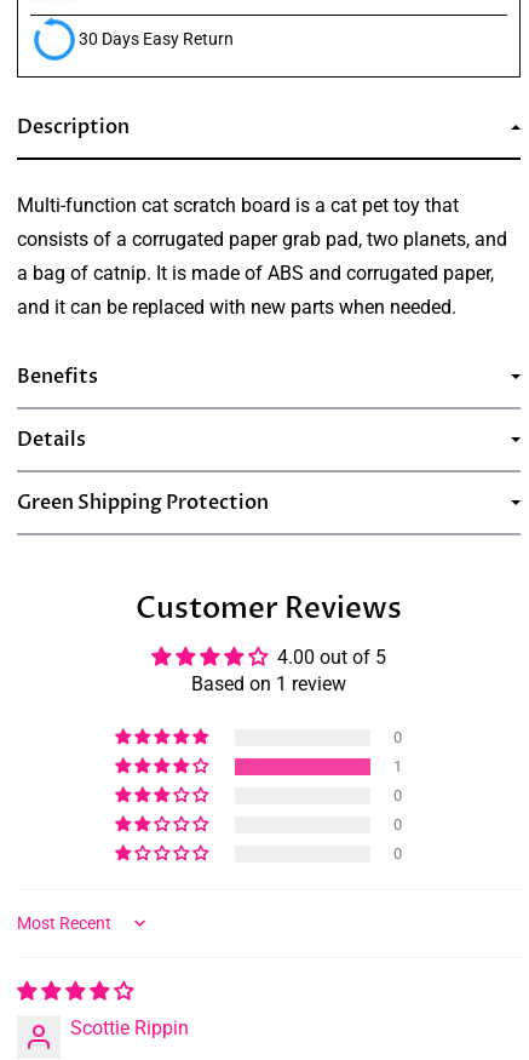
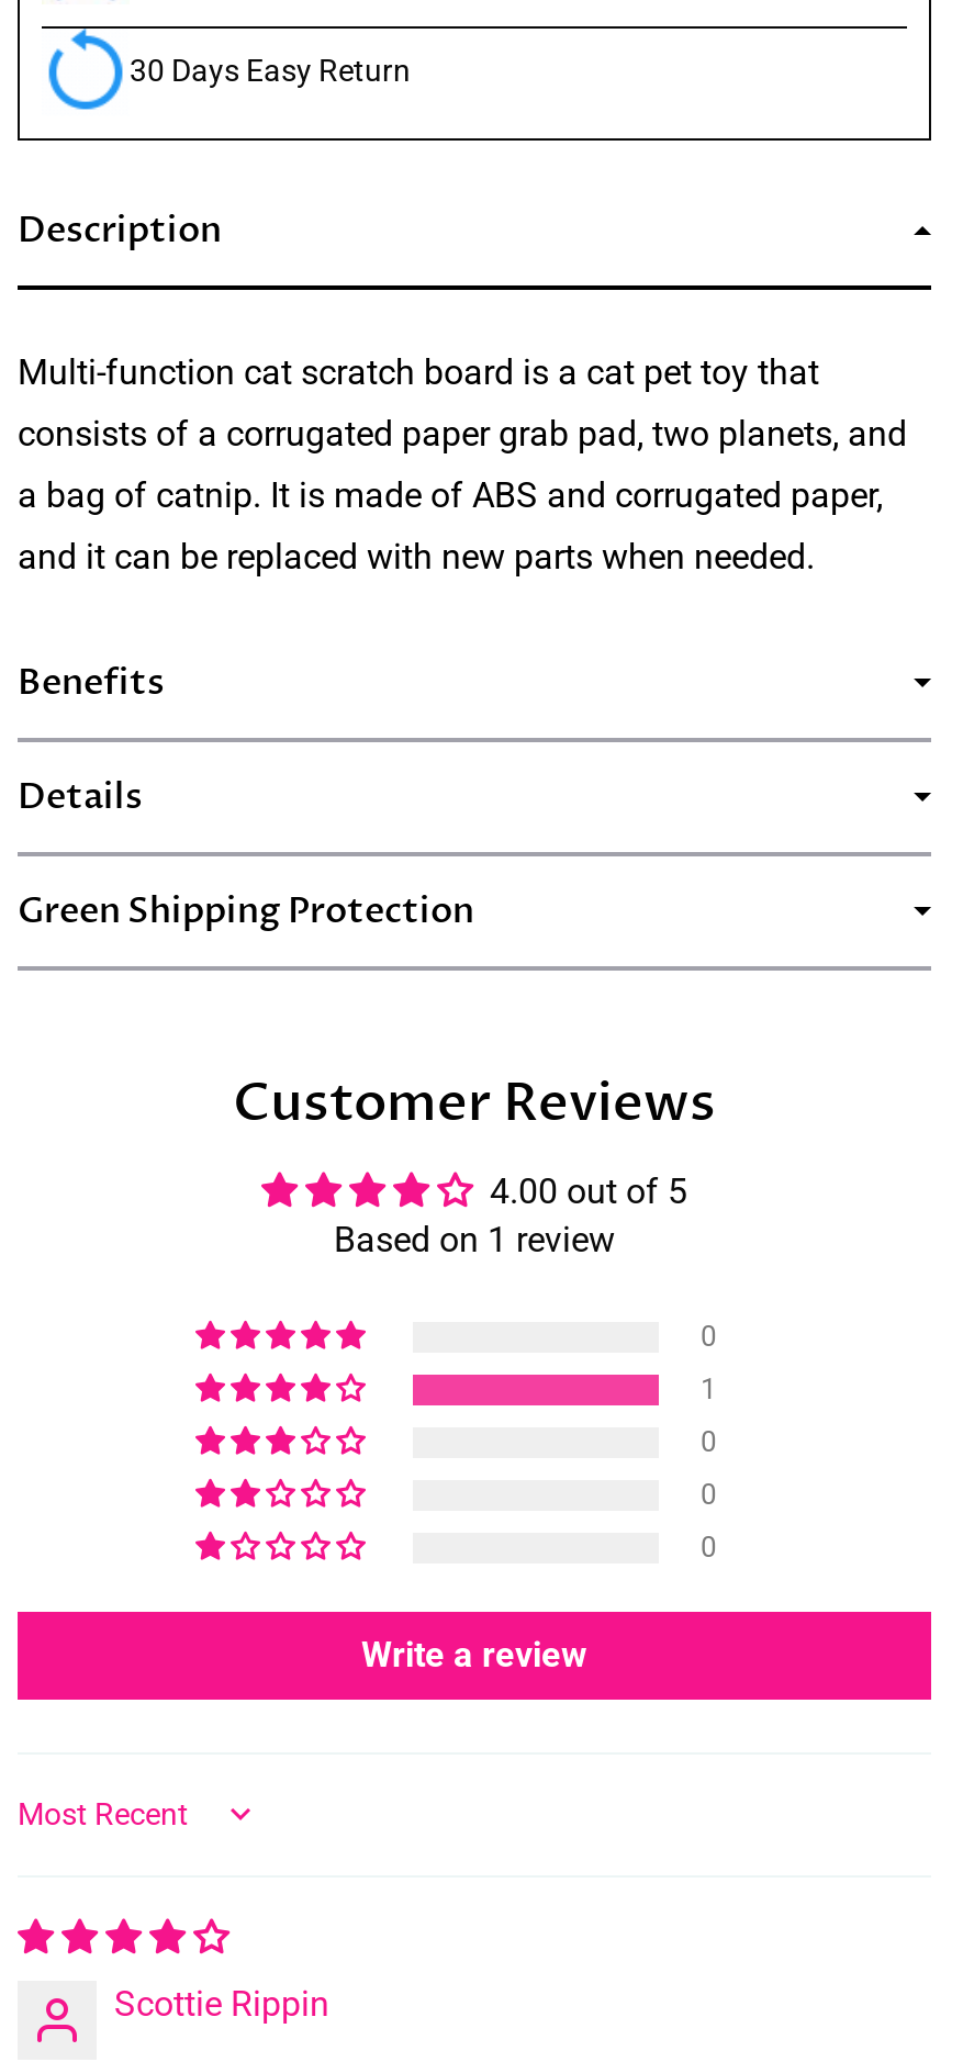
none -> [361,1633,587,1675] Write a review

